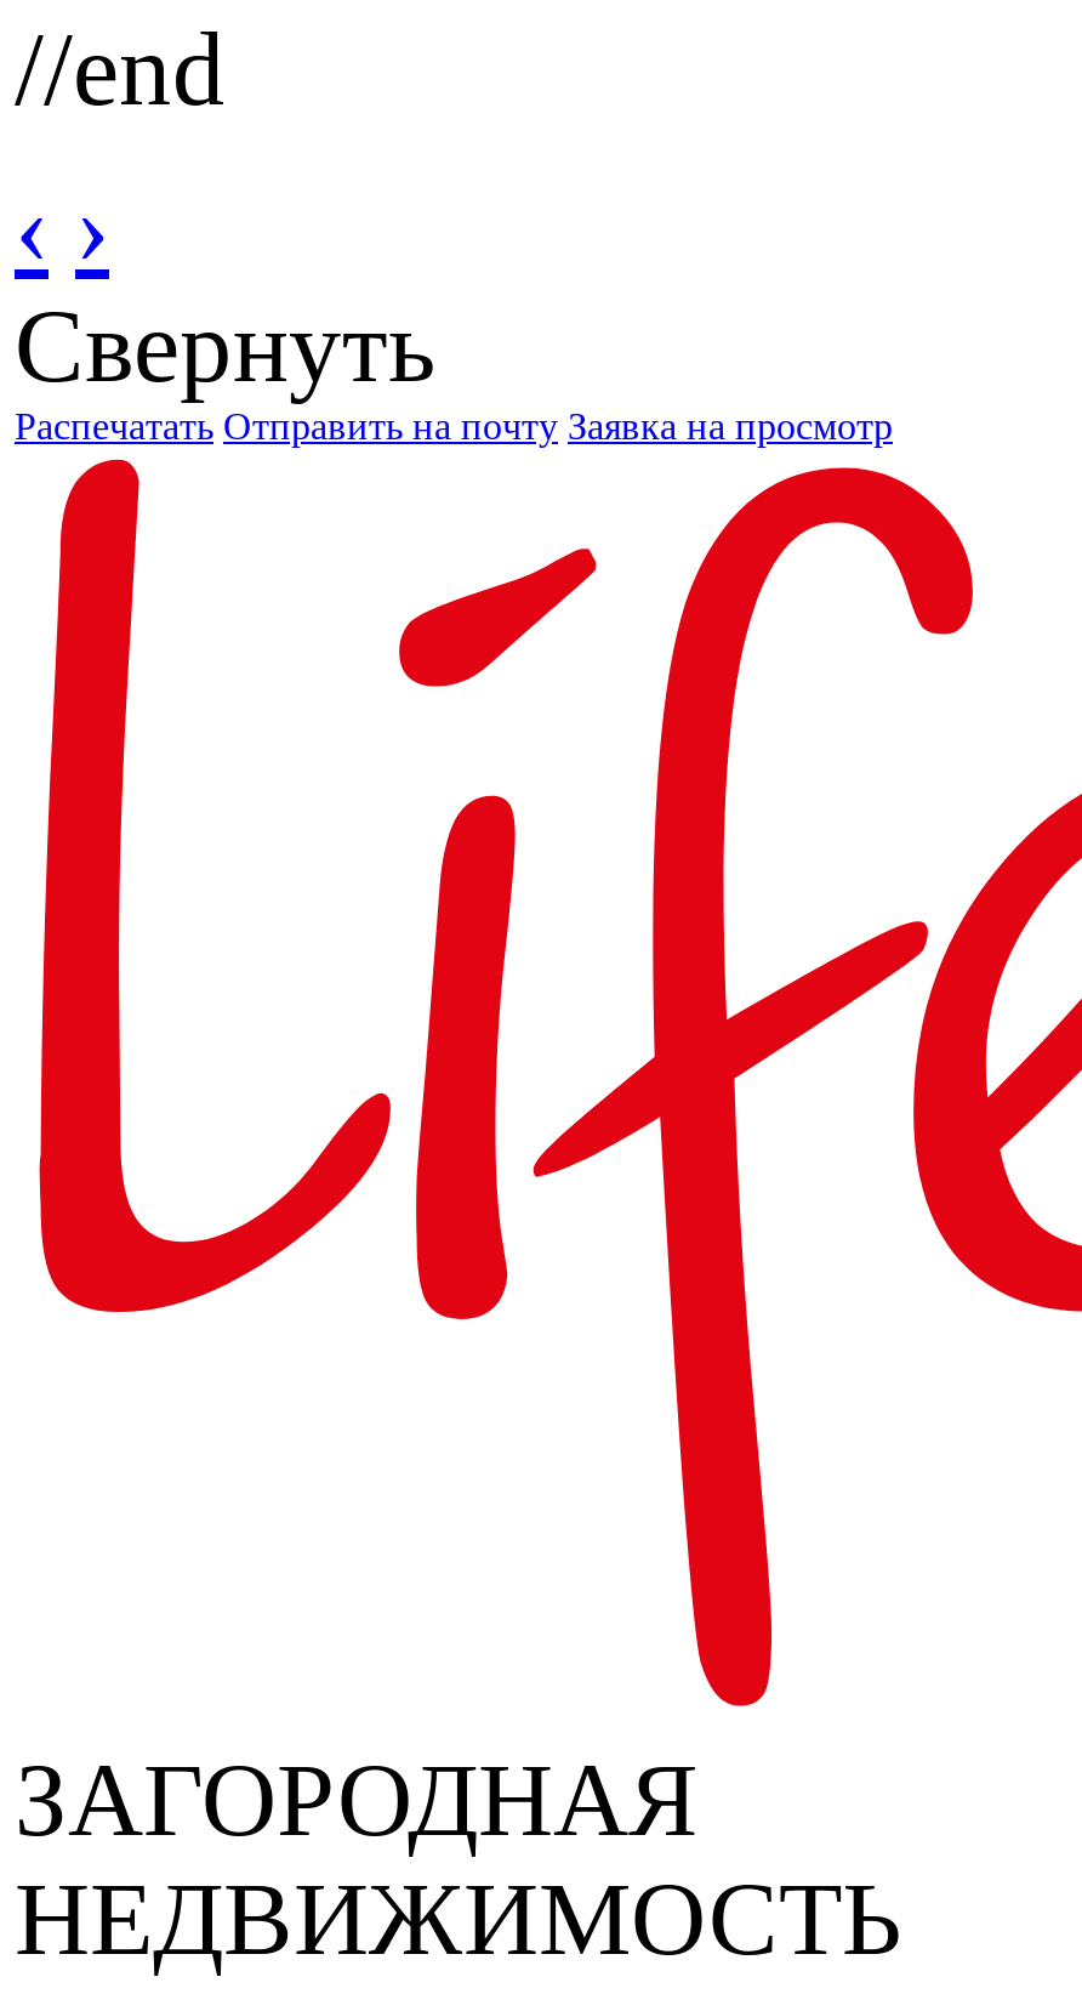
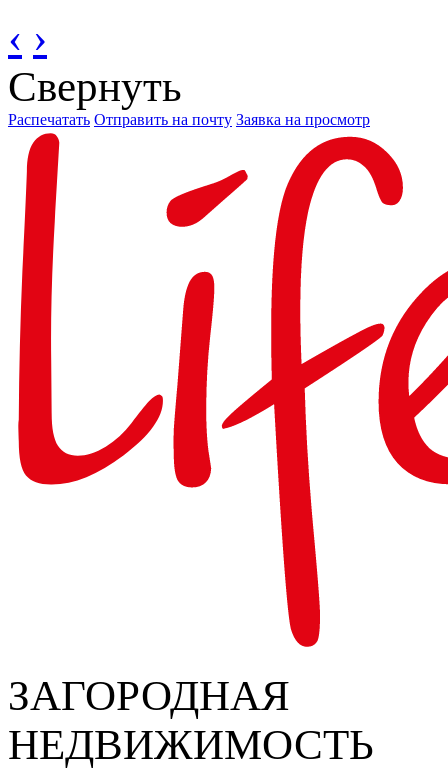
[15,12,226,126] //end -> none

